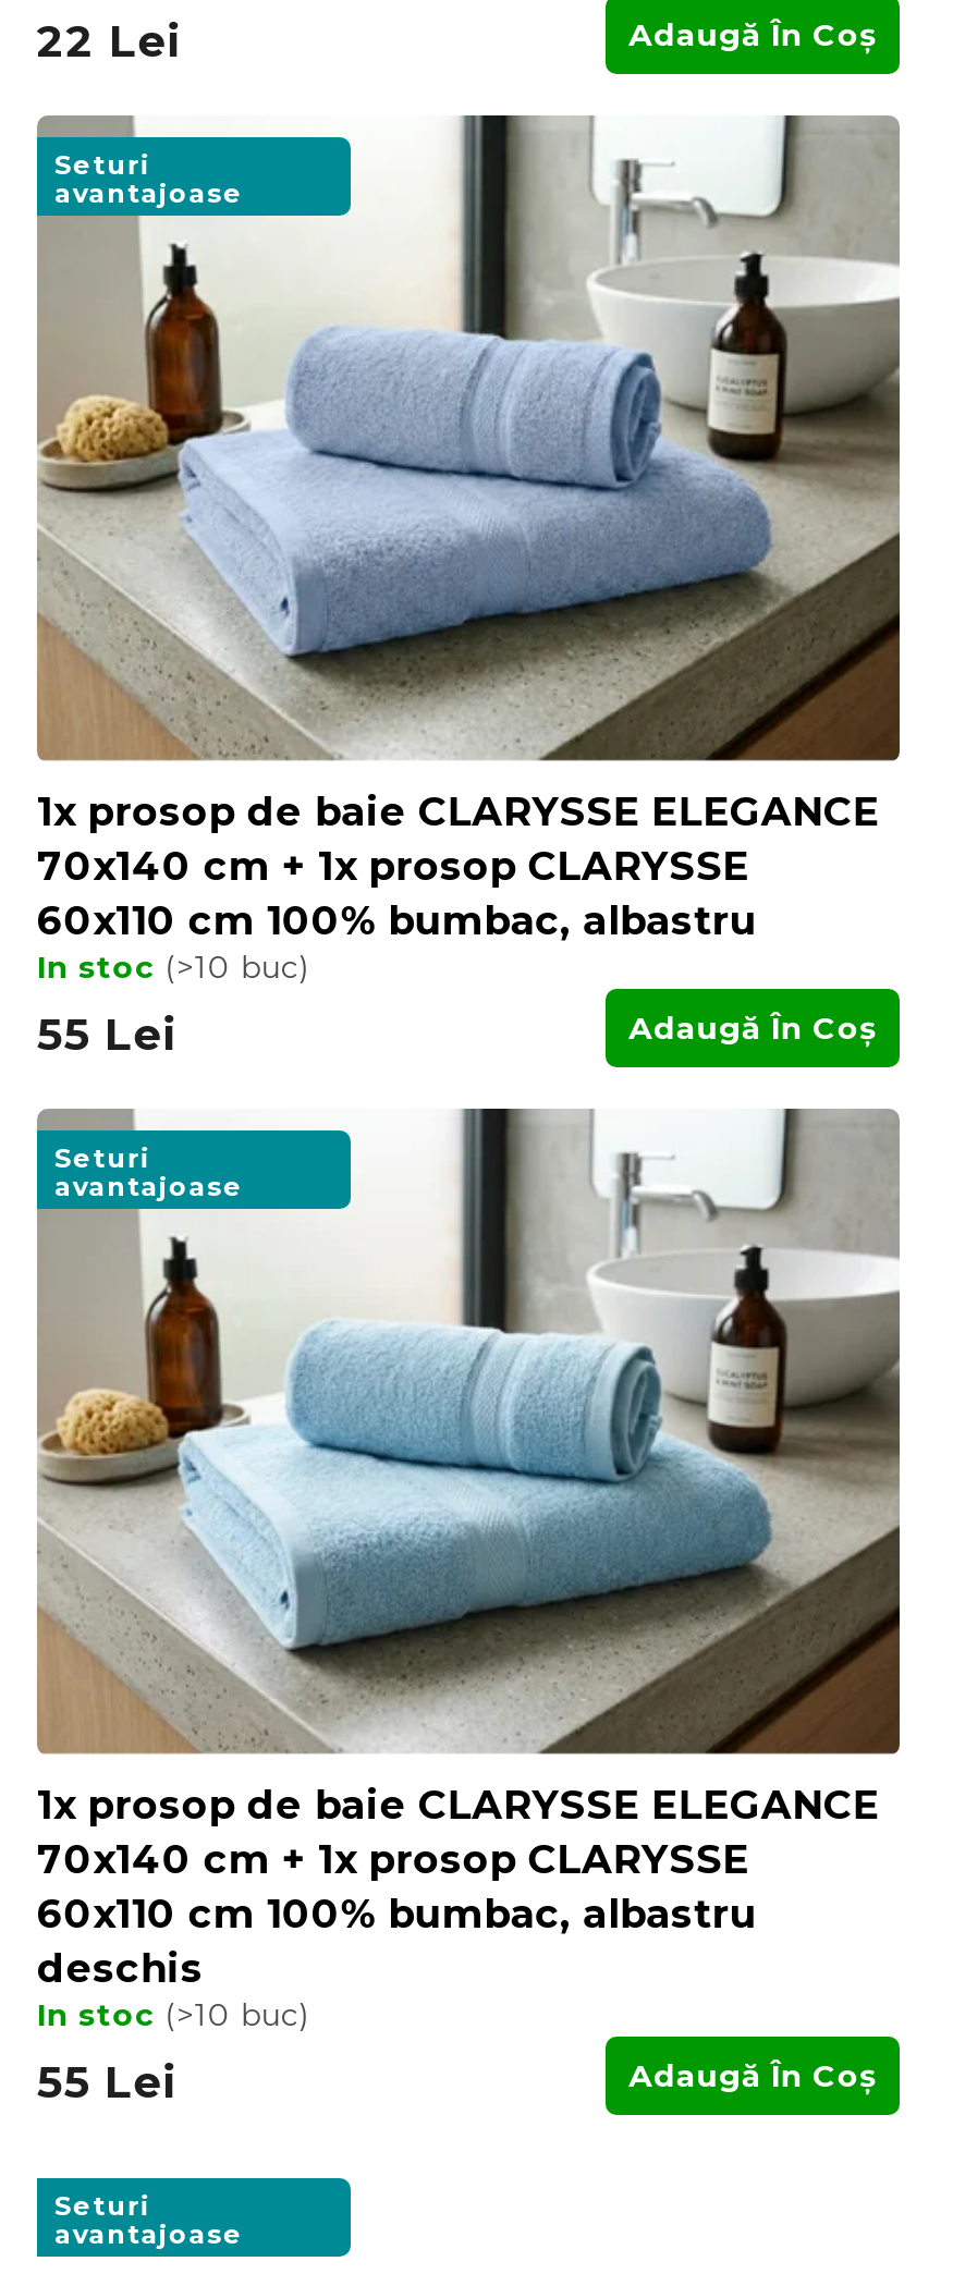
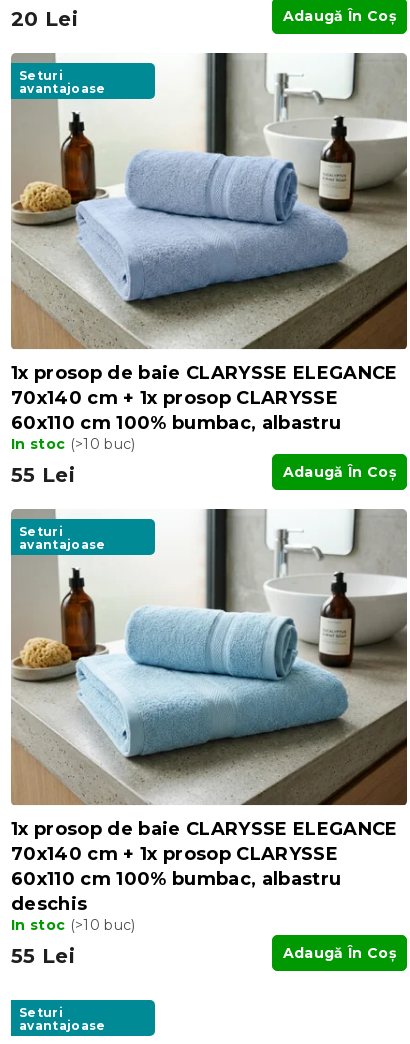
[37,15,181,68] 22 Lei -> [11,7,78,31] 20 Lei

